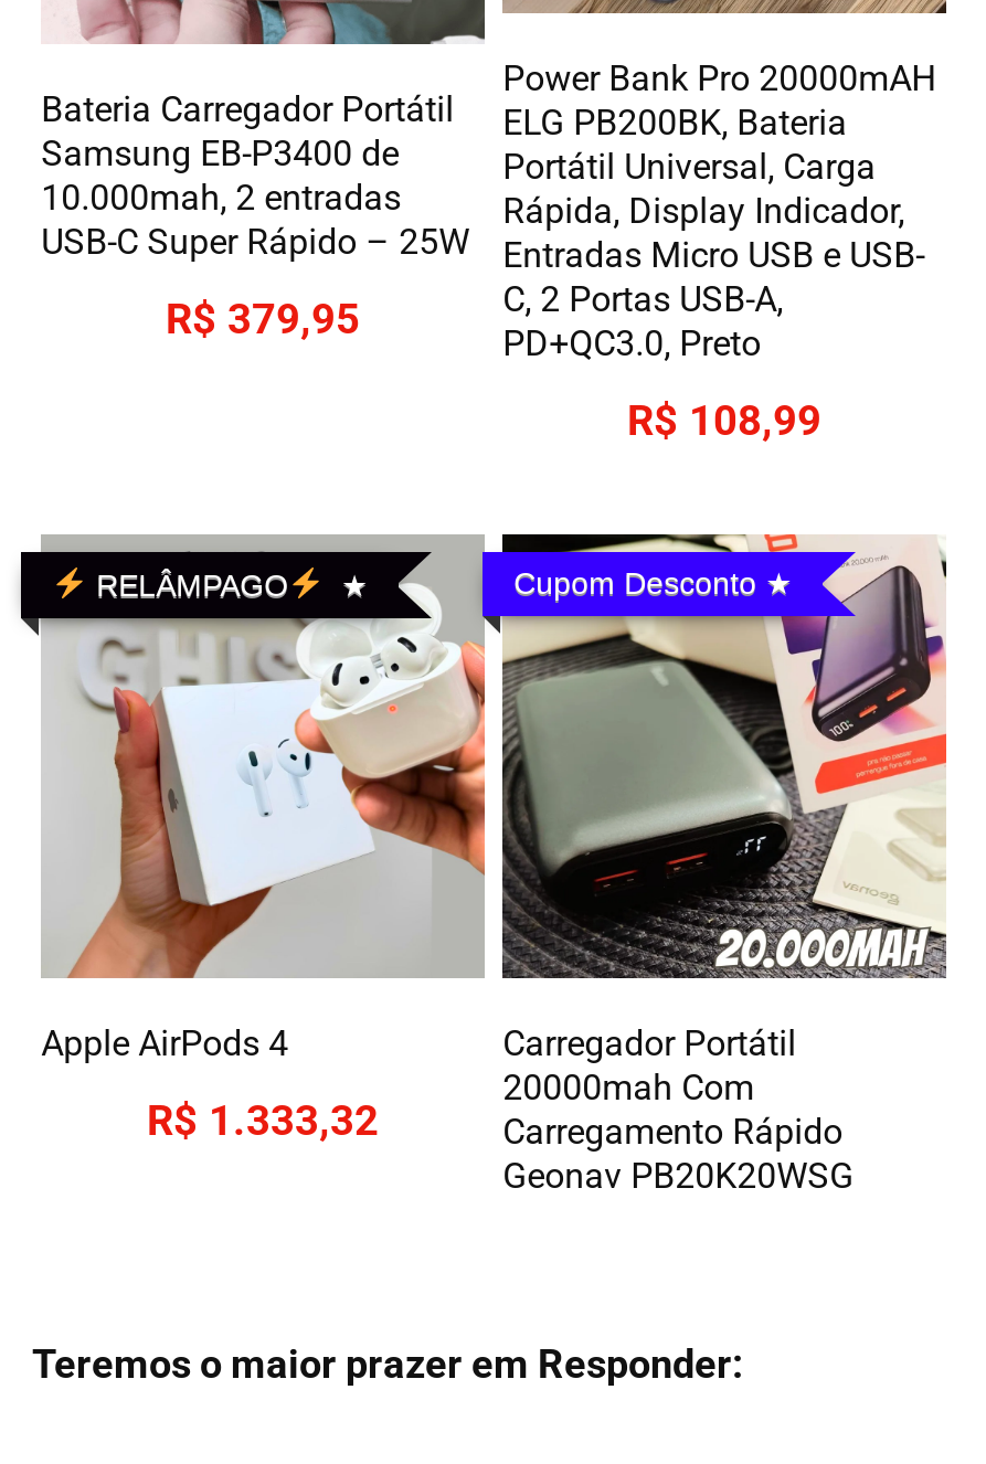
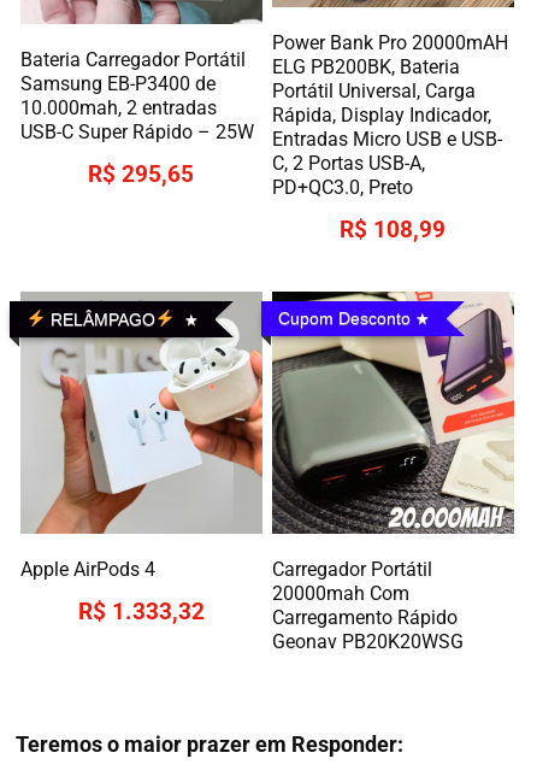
[166,293,360,344] R$ 379,95 -> [88,160,194,187] R$ 295,65

